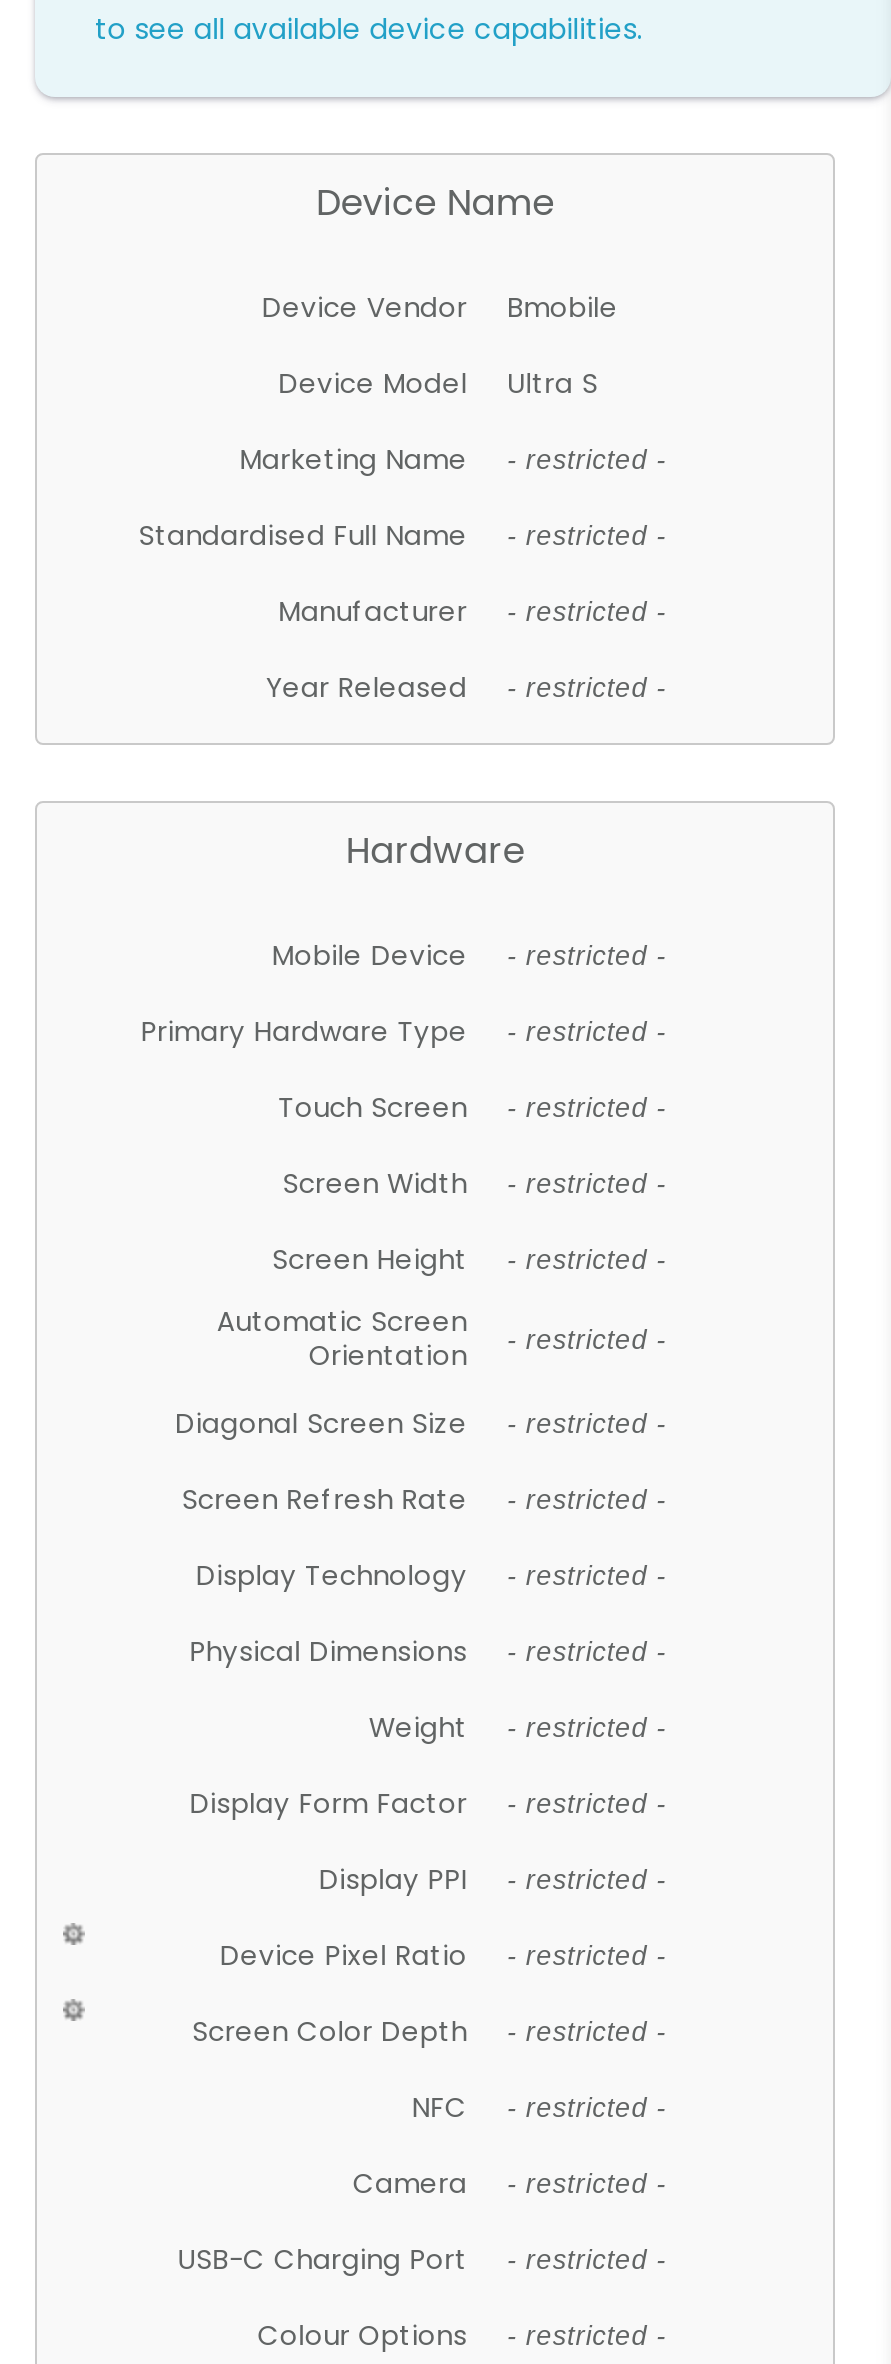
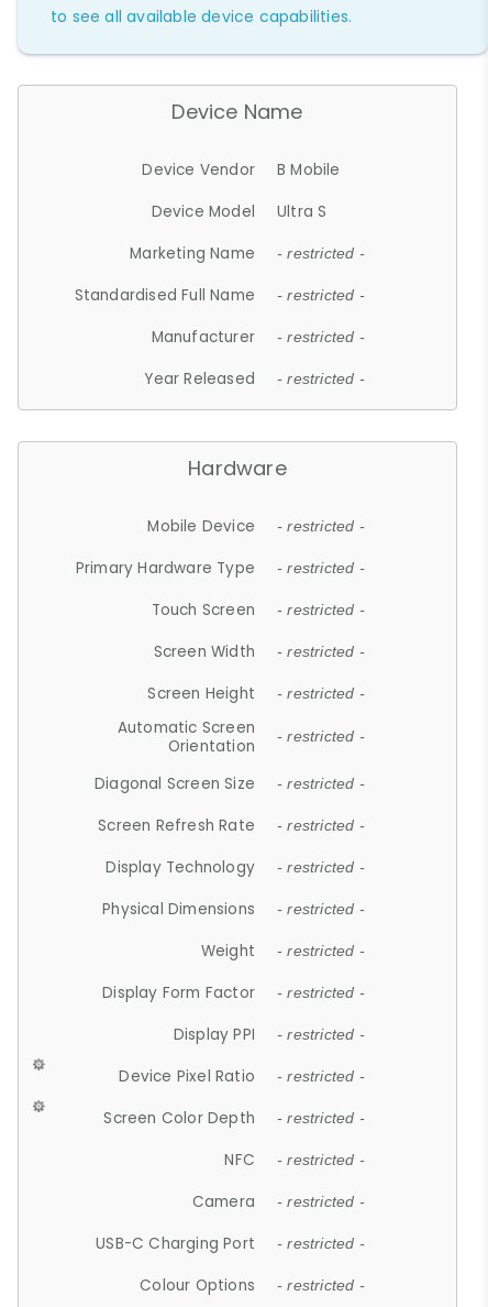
[507,289,618,327] Bmobile -> [277,159,340,180] B Mobile

